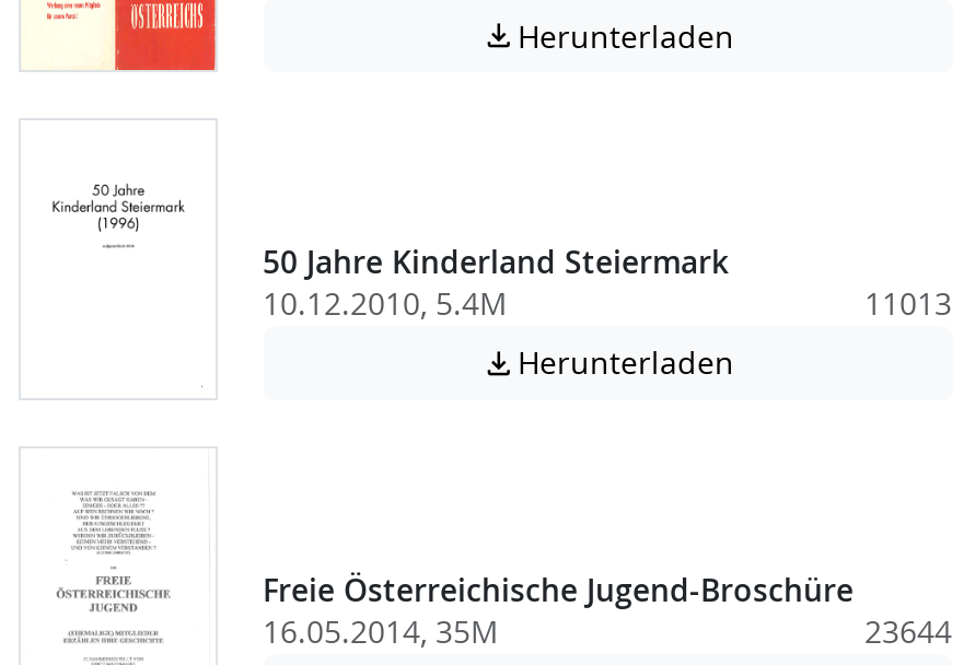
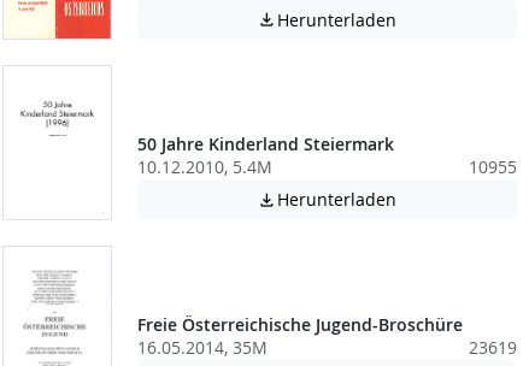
[864,282,952,324] 11013 -> [468,155,516,178] 10955
[864,610,952,651] 23644 -> [468,336,516,359] 23619

